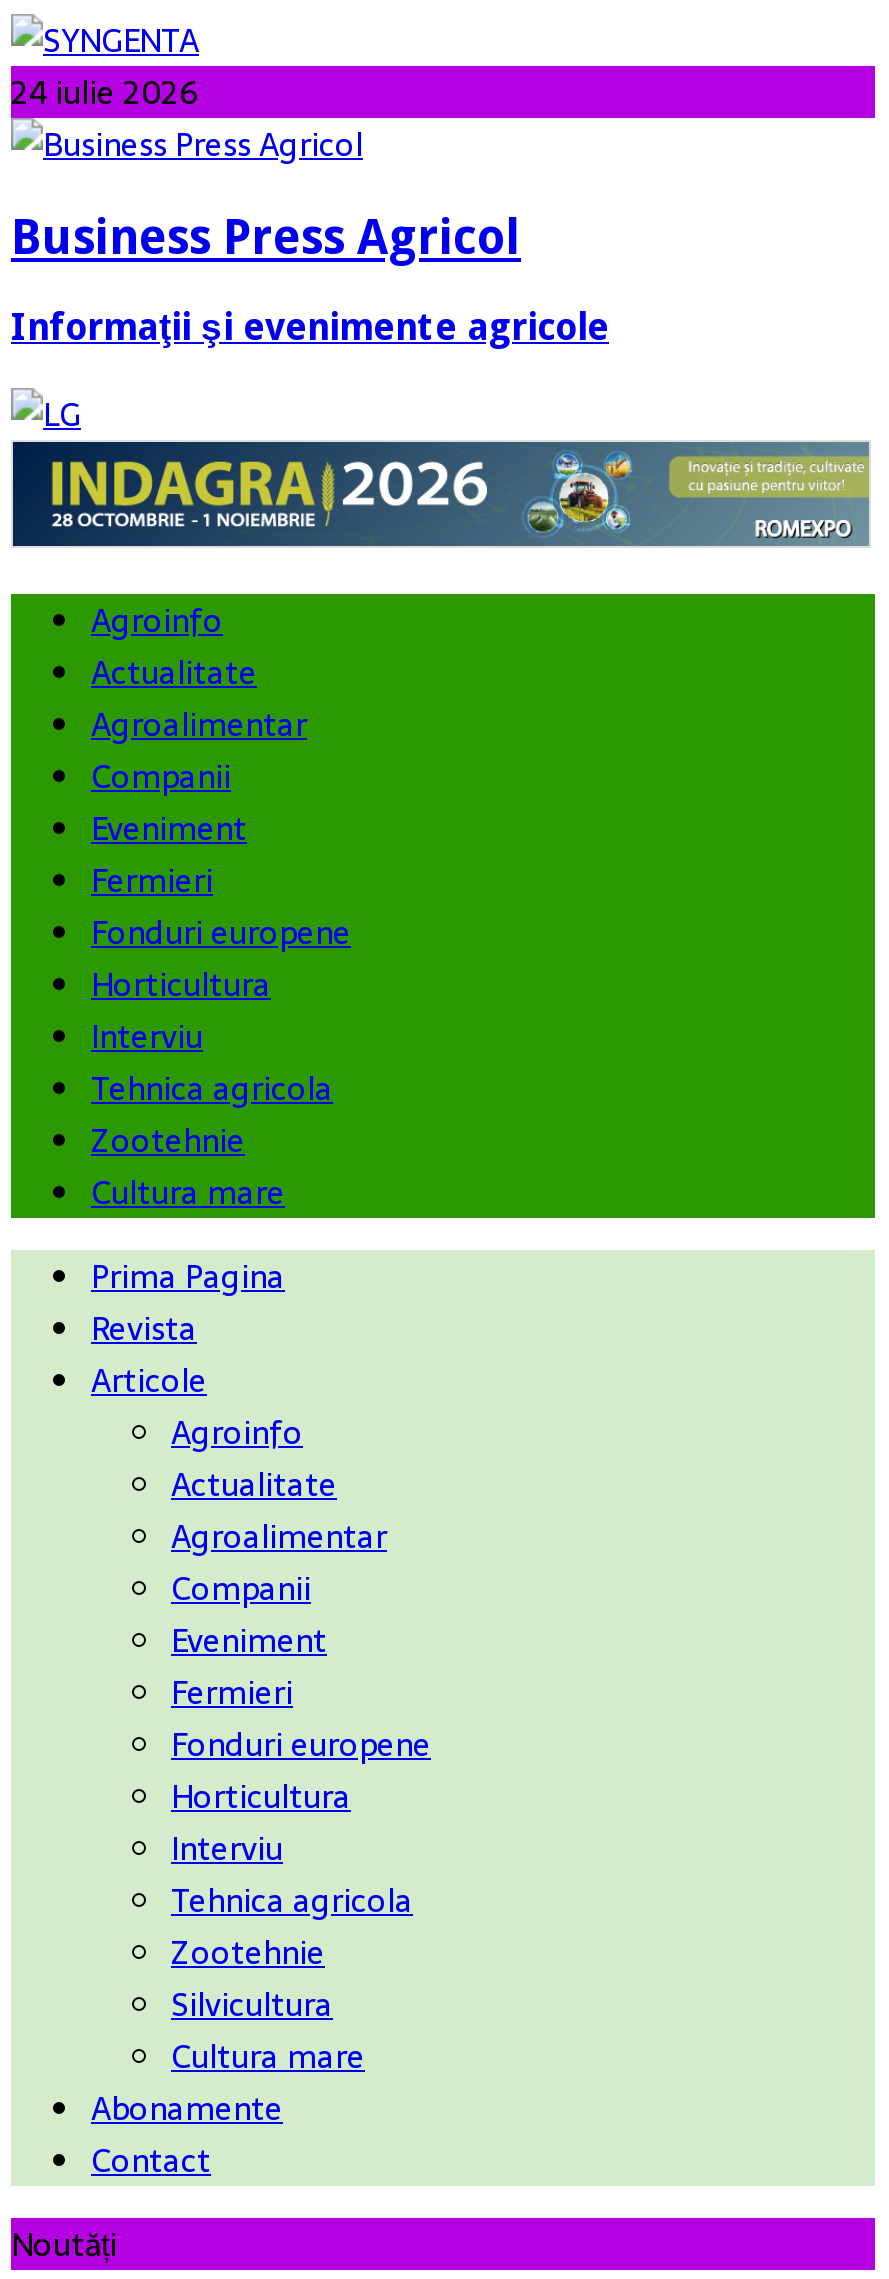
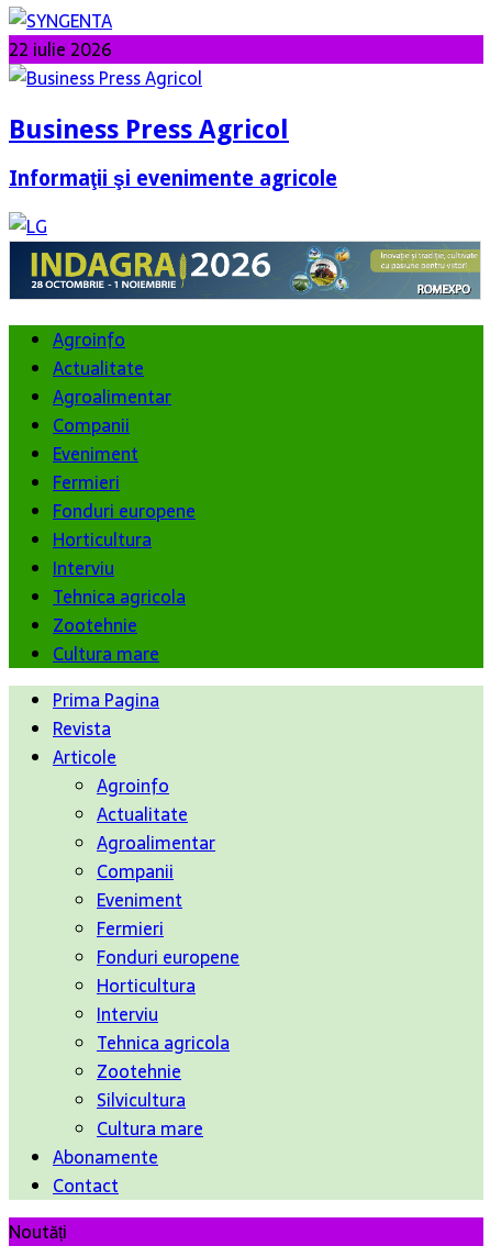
[11,66,199,118] 24 iulie 2026 -> [9,35,112,64] 22 iulie 2026

